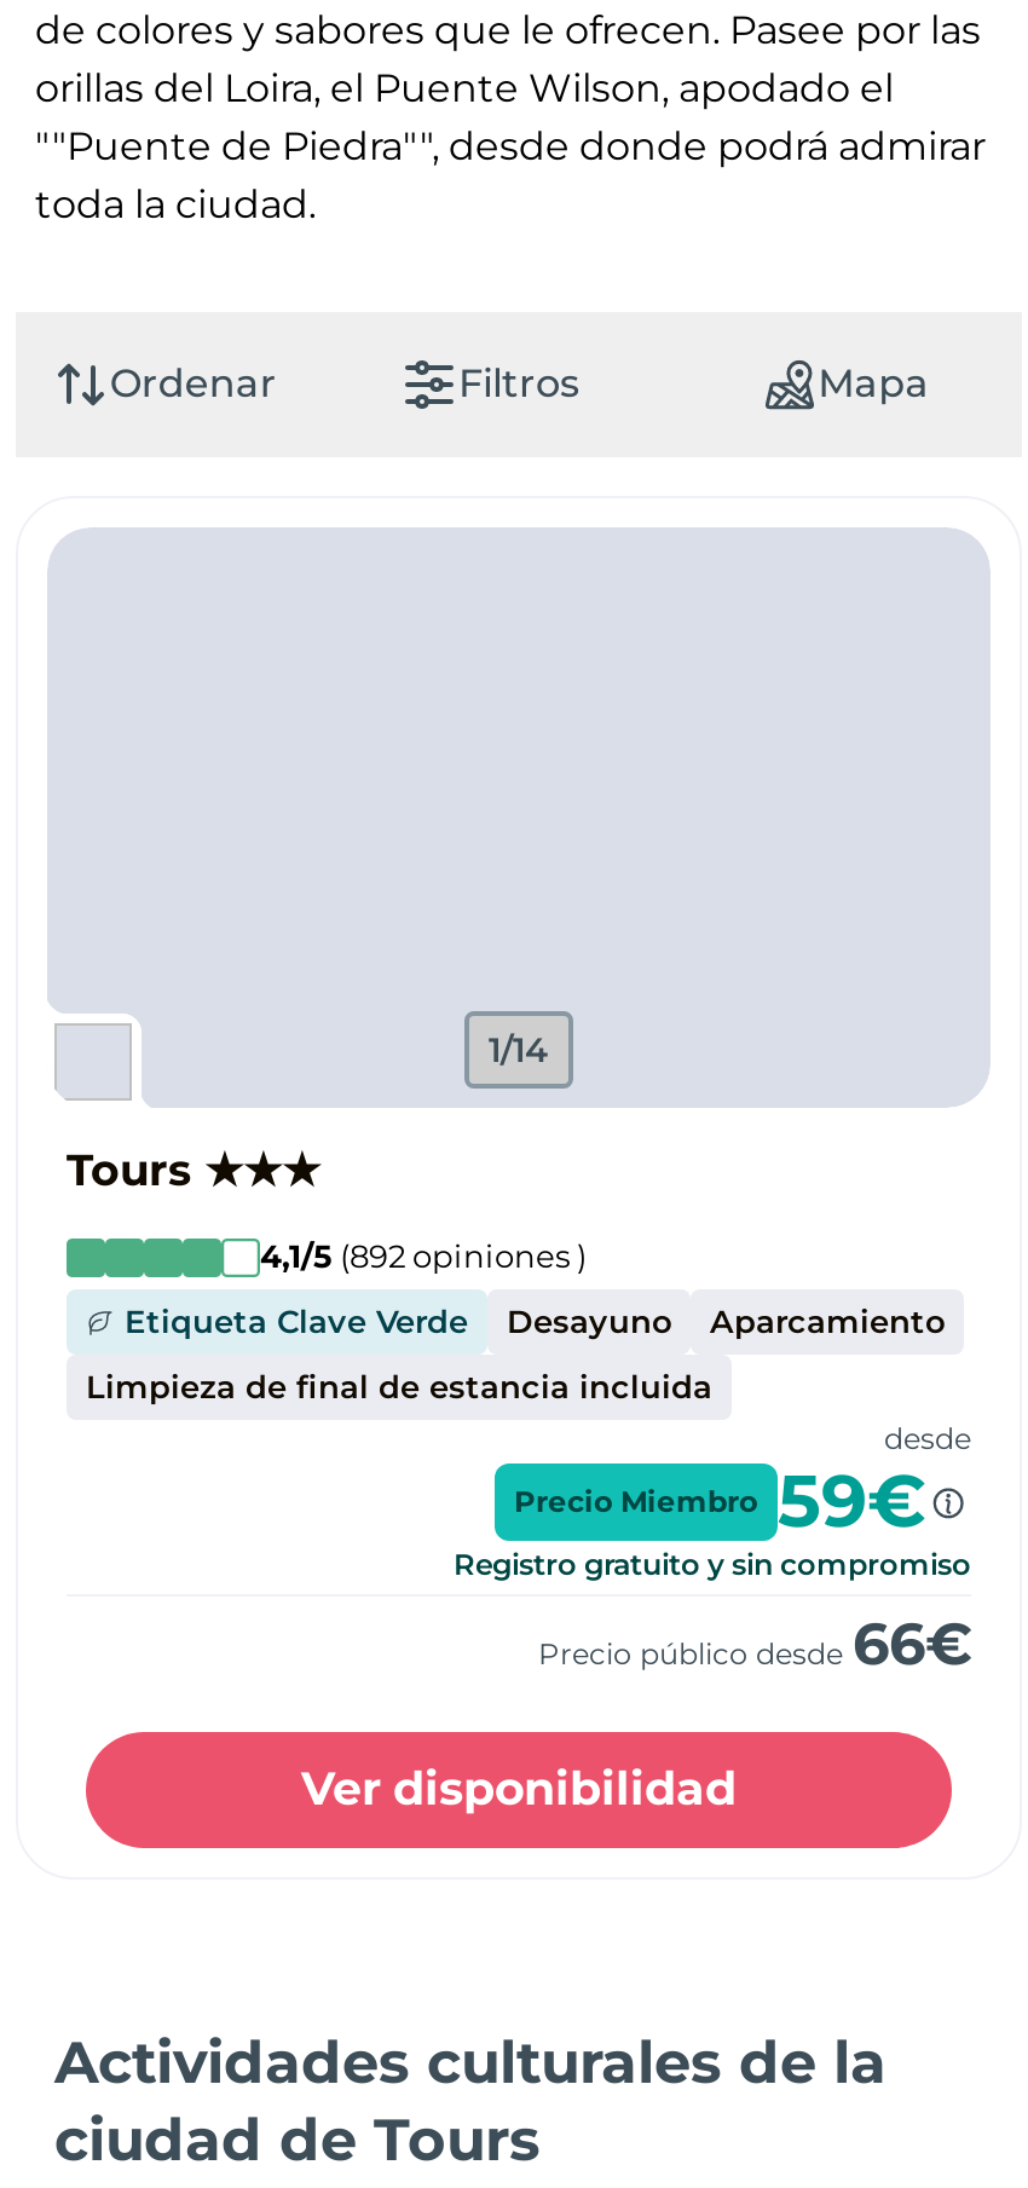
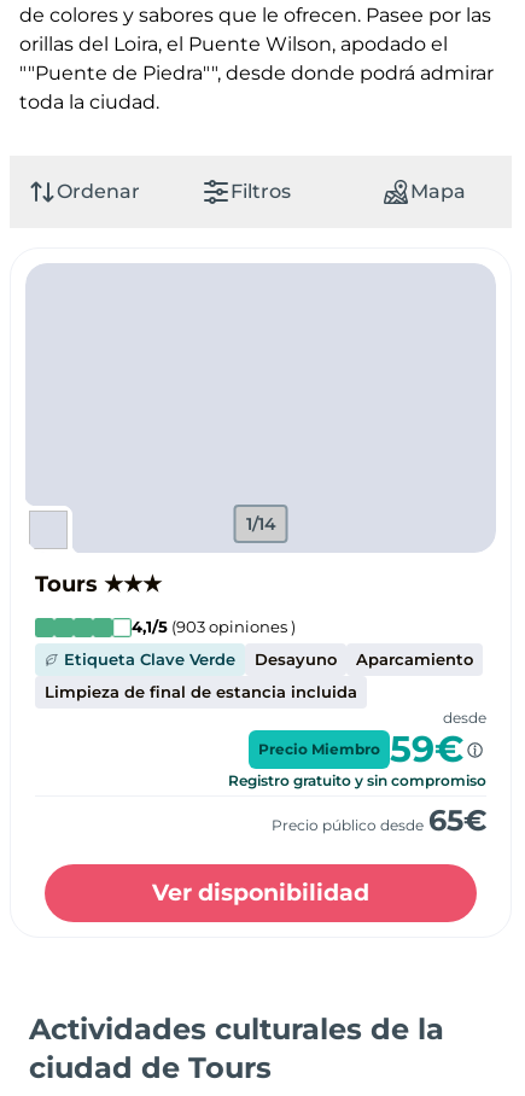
[260,1236,587,1275] 4,1/5 (892 opiniones ) -> [132,617,296,636] 4,1/5 (903 opiniones )
[538,1609,971,1679] Precio público desde 66€ -> [272,803,486,838] Precio público desde 65€

